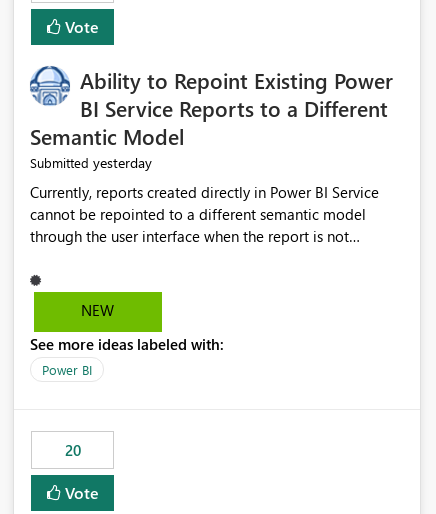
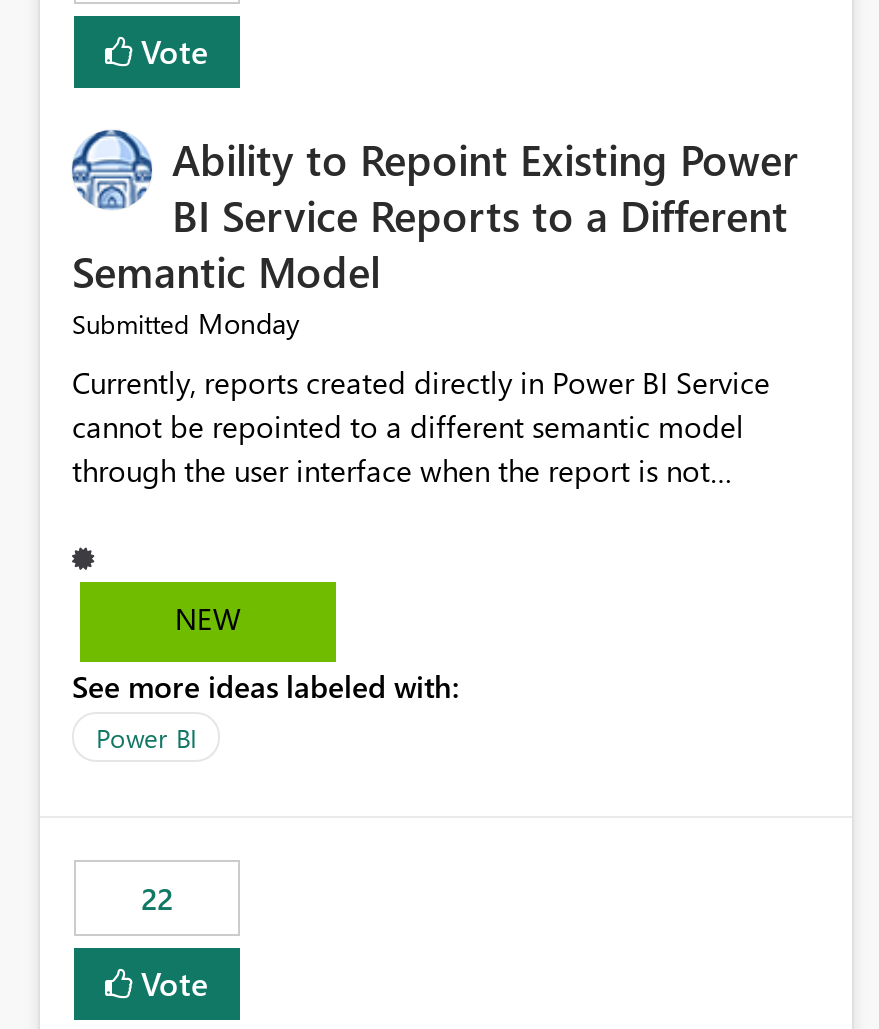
[30,153,152,172] Submitted yesterday -> [72,305,300,343] Submitted Monday
[64,440,80,460] 20 -> [141,879,173,919] 22

